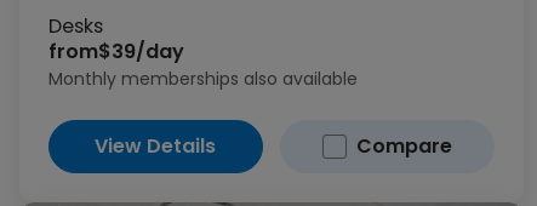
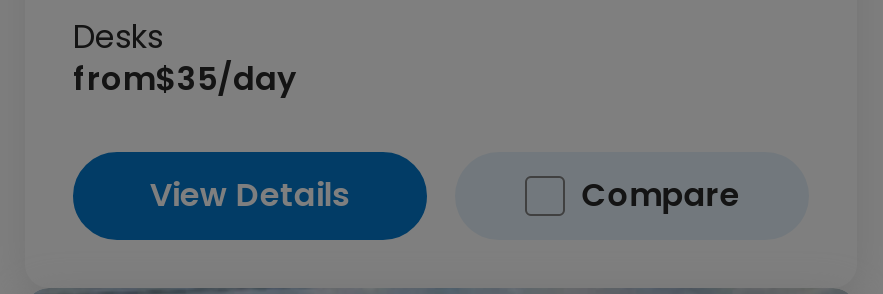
[48,38,358,91] from$39/day | Monthly memberships also available -> [73,56,297,102] from$35/day

